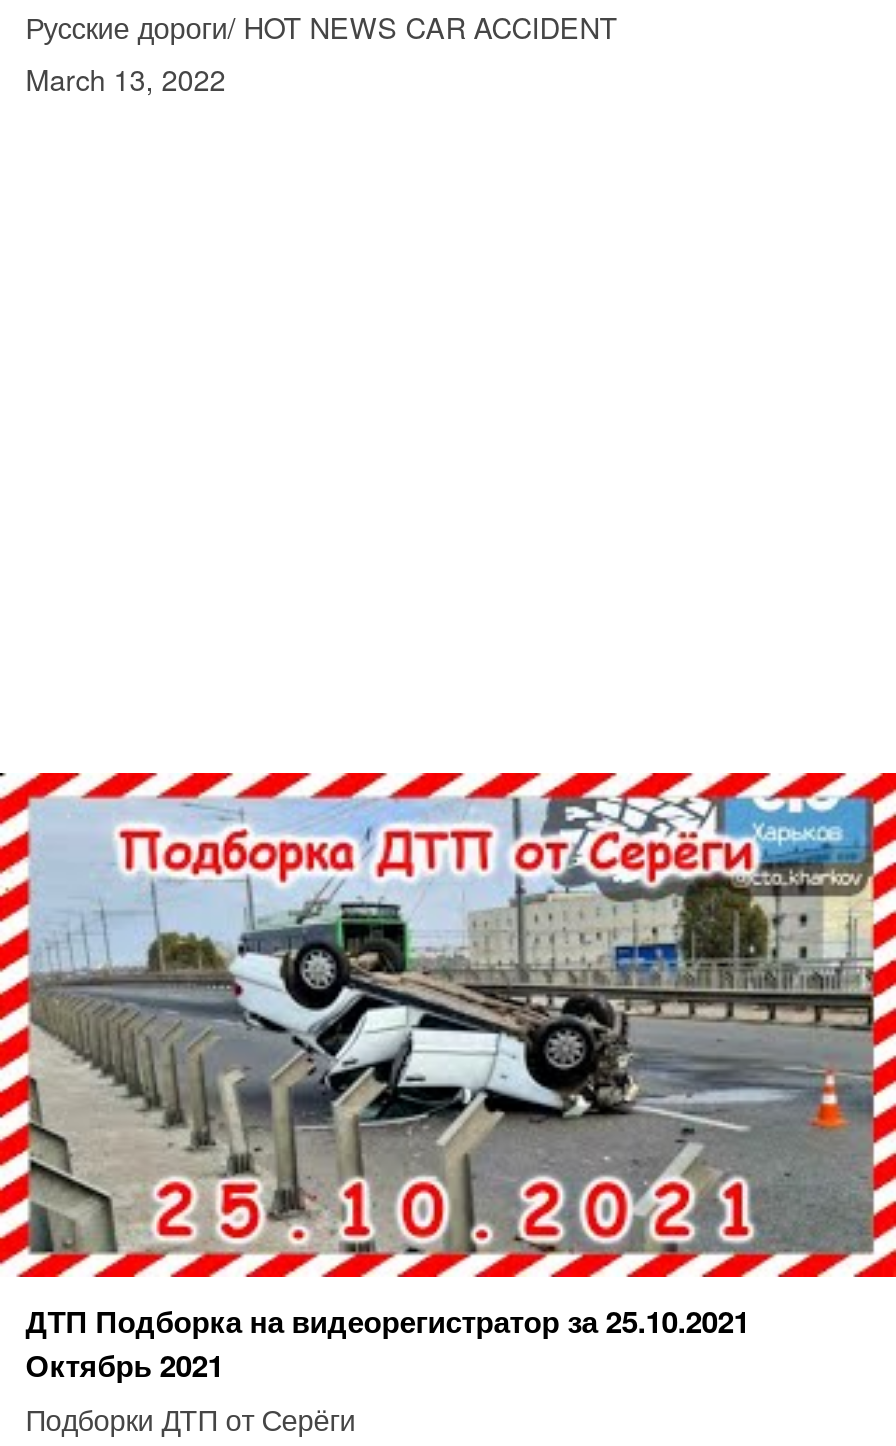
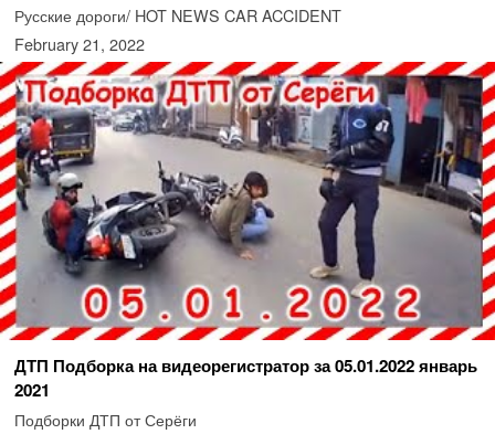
[26,58,226,100] March 13, 2022 -> [14,32,145,55] February 21, 2022
[26,794,876,1387] [image] | ДТП Подборка на видеорегистратор за 25.10.2021 | Октябрь 2021 -> [14,74,484,402] [image] | ДТП Подборка на видеорегистратор за 05.01.2022 январь | 2021

